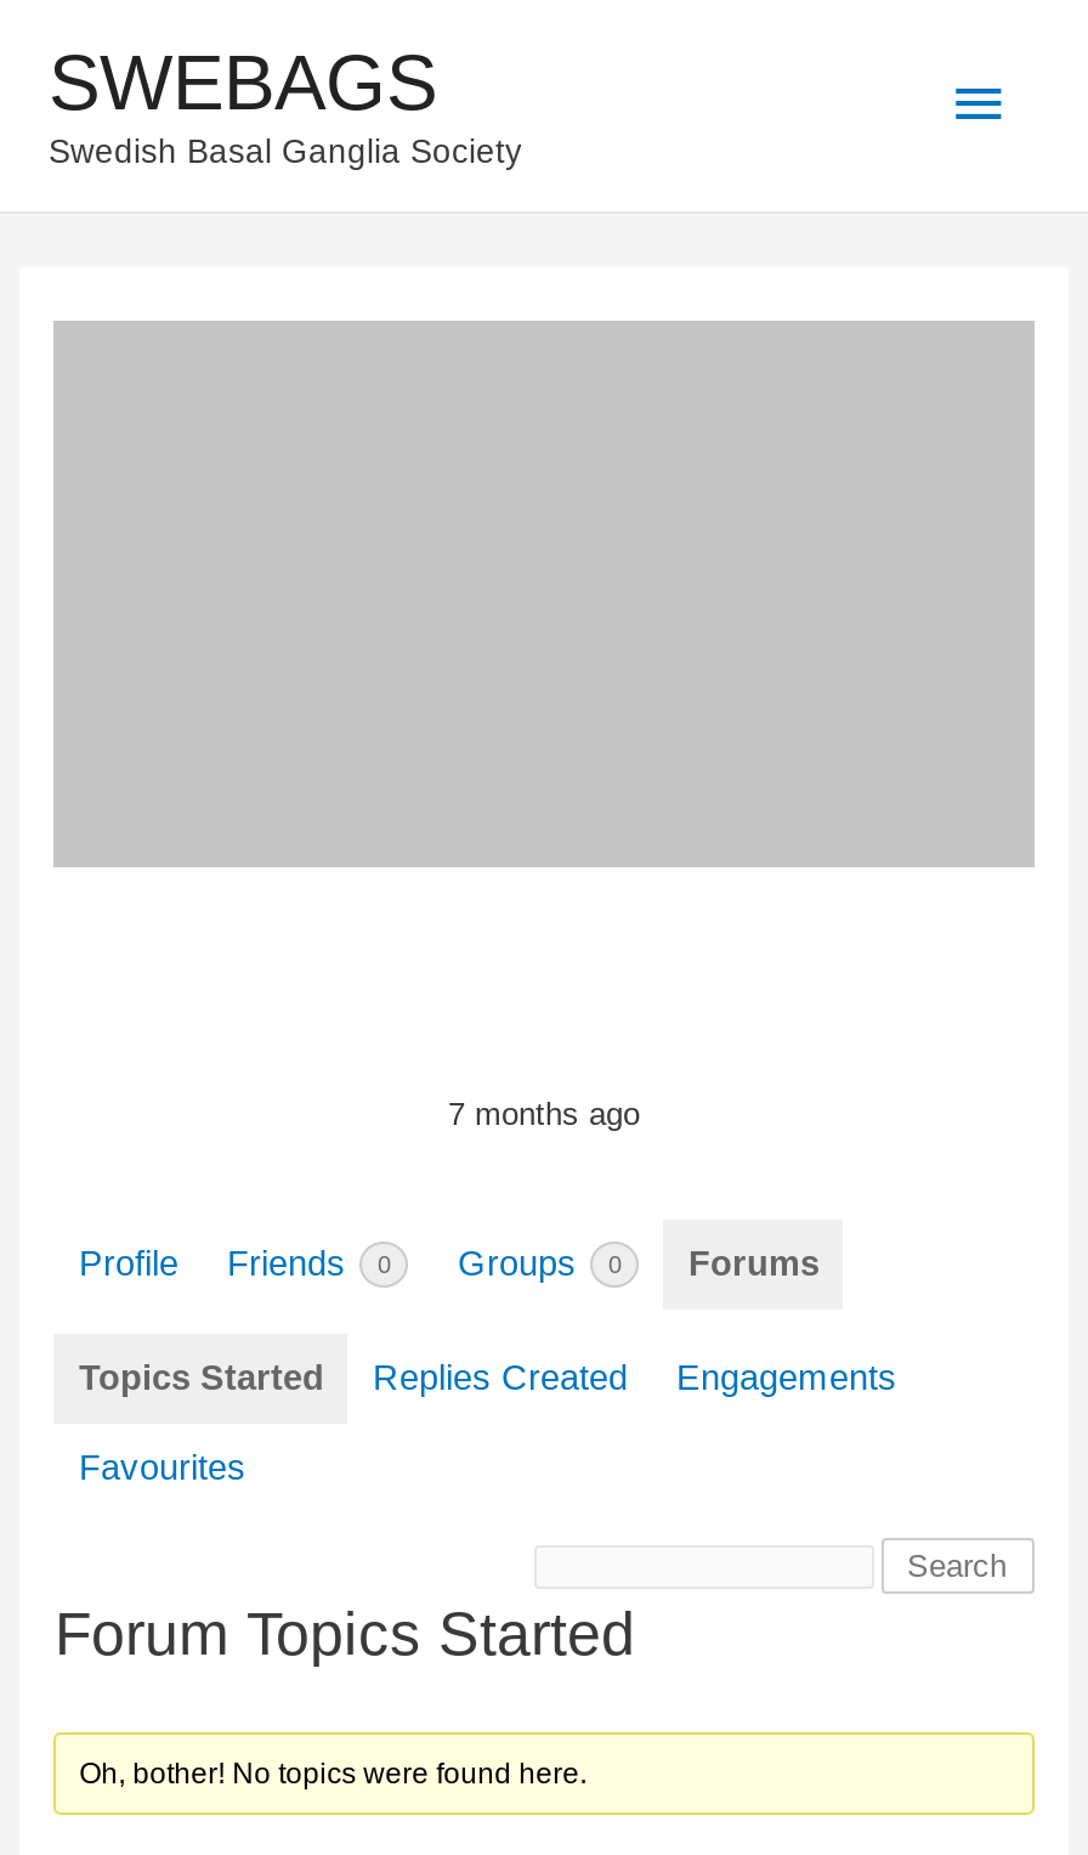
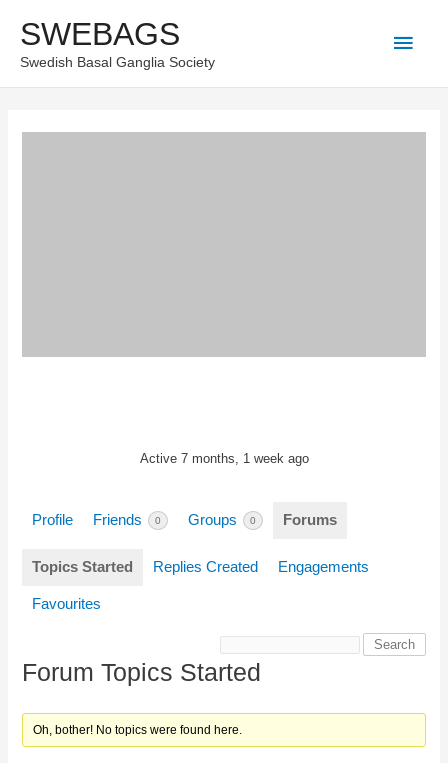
[448,1096,640,1132] 7 months ago -> [139,451,308,466] Active 7 months, 1 week ago

